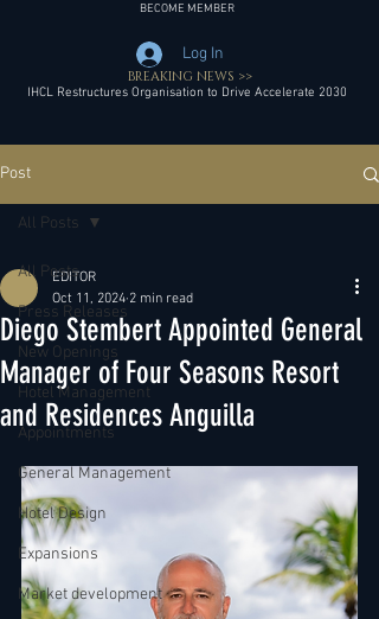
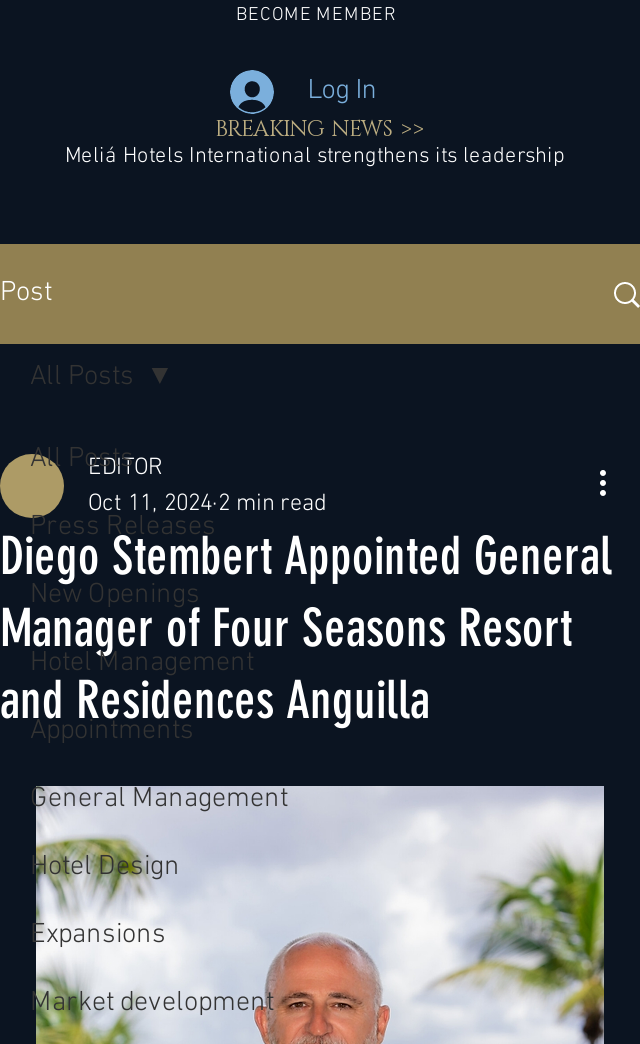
[27,85,346,101] IHCL Restructures Organisation to Drive Accelerate 2030 -> [65,144,565,170] Meliá Hotels International strengthens its leadership

